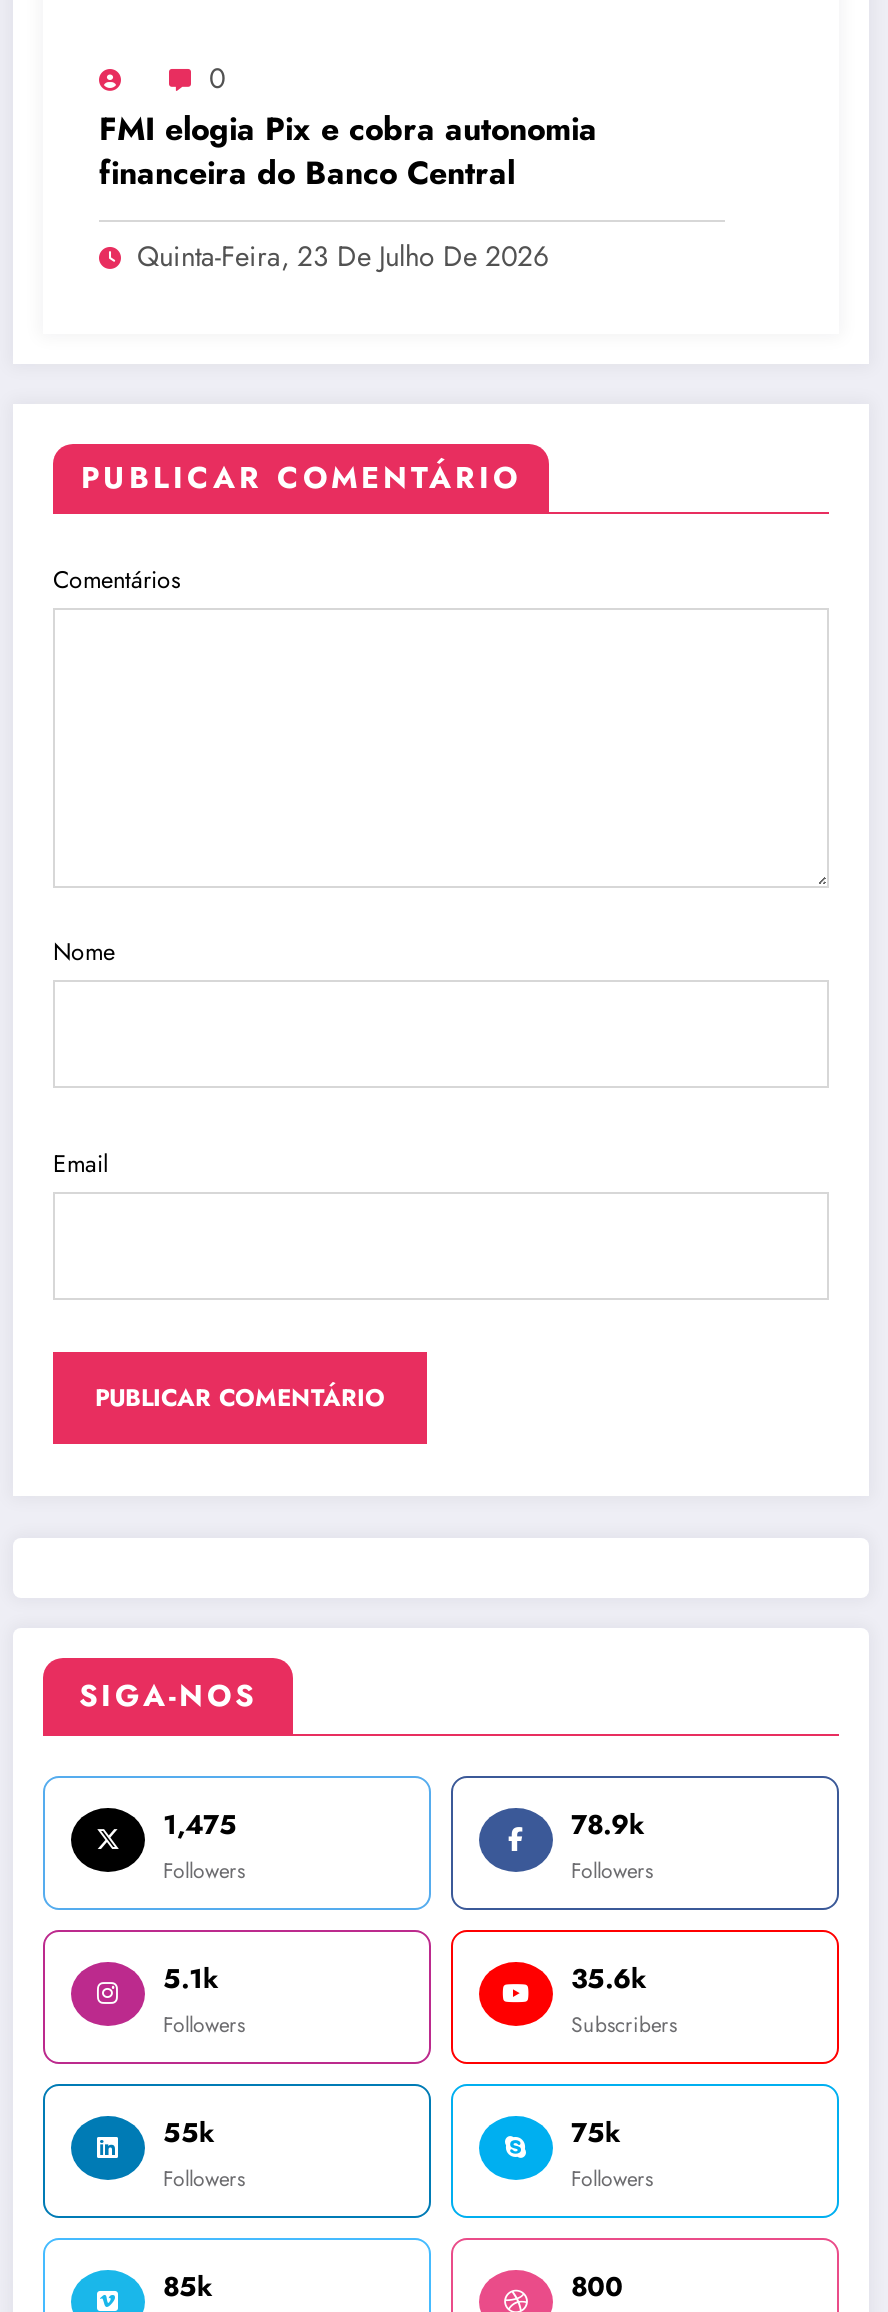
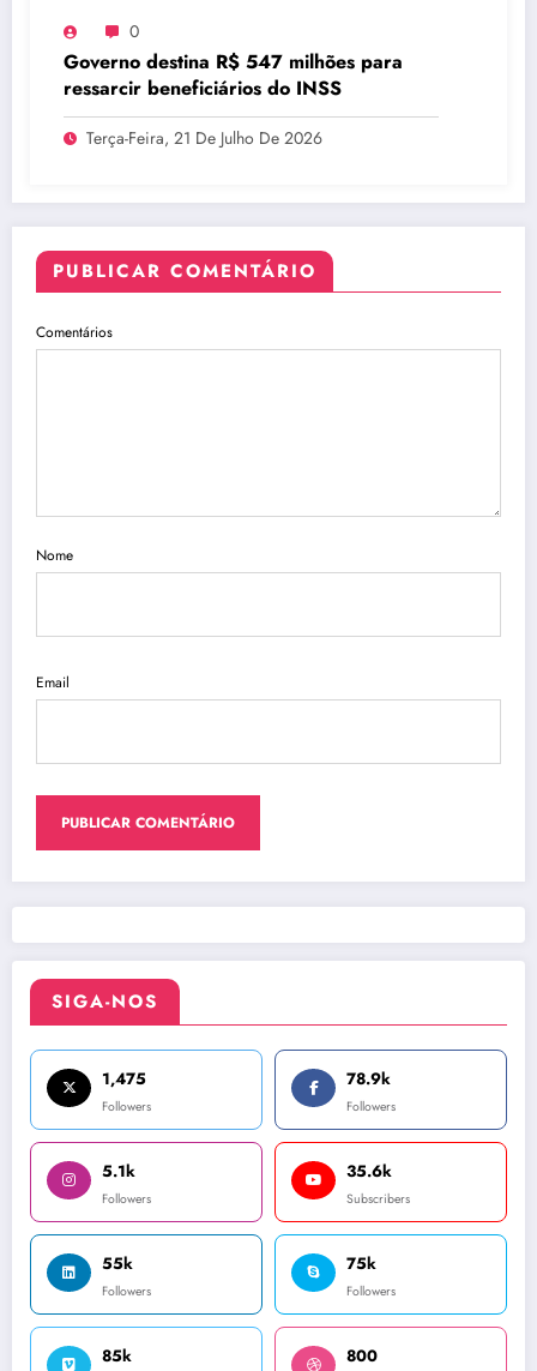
[99,105,597,195] FMI elogia Pix e cobra autonomia | financeira do Banco Central -> [64,48,403,102] Governo destina R$ 547 milhões para | ressarcir beneficiários do INSS
[137,235,549,275] Quinta-Feira, 23 De Julho De 2026 -> [86,126,322,150] Terça-Feira, 21 De Julho De 2026

